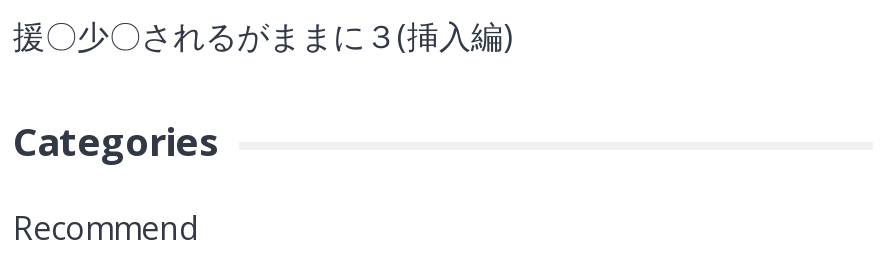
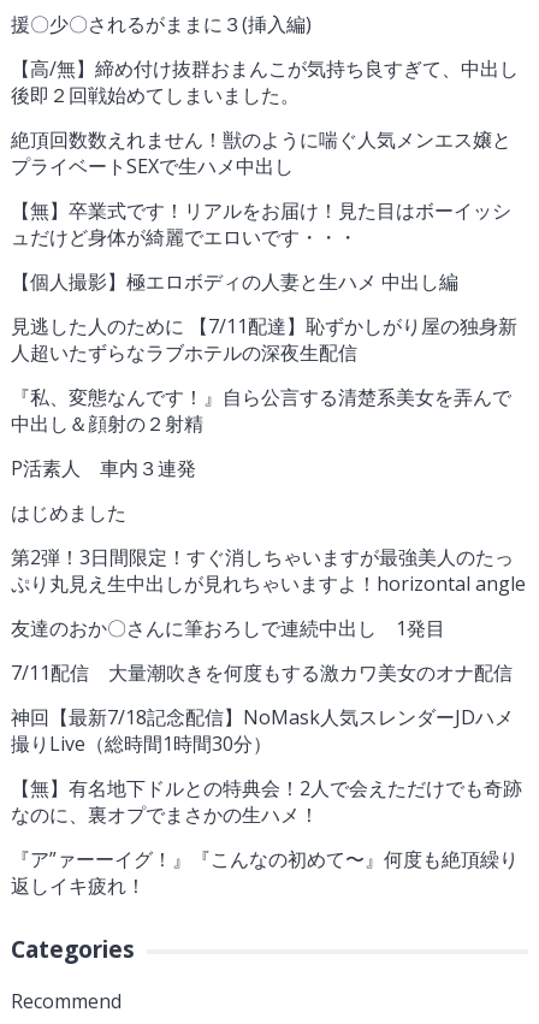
none -> [11,55,526,898] 【高/無】締め付け抜群おまんこが気持ち良すぎて、中出し | 後即２回戦始めてしまいました。 | 絶頂回数数えれません！獣のように喘ぐ人気メンエス嬢と | プライベートSEXで生ハメ中出し | 【無】卒業式です！リアルをお届け！見た目はボーイッシ | ュだけど身体が綺麗でエロいです・・・ | 【個人撮影】極エロボディの人妻と生ハメ 中出し編 | 見逃した人のために 【7/11配達】恥ずかしがり屋の独身新 | 人超いたずらなラブホテルの深夜生配信 | 『私、変態なんです！』自ら公言する清楚系美女を弄んで | 中出し＆顔射の２射精 | P活素人 車内３連発 | はじめました | 第2弾！3日間限定！すぐ消しちゃいますが最強美人のたっ | ぷり丸見え生中出しが見れちゃいますよ！horizontal angle | 友達のおか〇さんに筆おろしで連続中出し 1発目 | 7/11配信 大量潮吹きを何度もする激カワ美女のオナ配信 | 神回【最新7/18記念配信】NoMask人気スレンダーJDハメ | 撮りLive（総時間1時間30分） | 【無】有名地下ドルとの特典会！2人で会えただけでも奇跡 | なのに、裏オプでまさかの生ハメ！ | 『ア”ァーーイグ！』『こんなの初めて〜』何度も絶頂繰り | 返しイキ疲れ！

